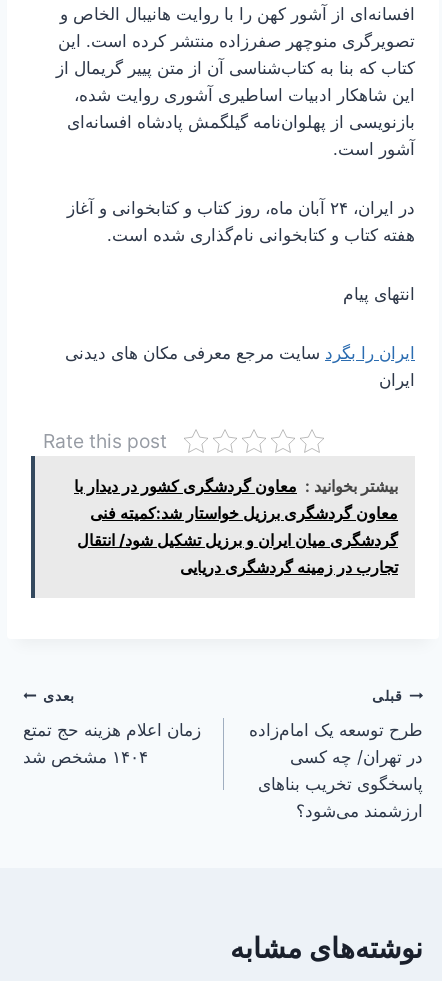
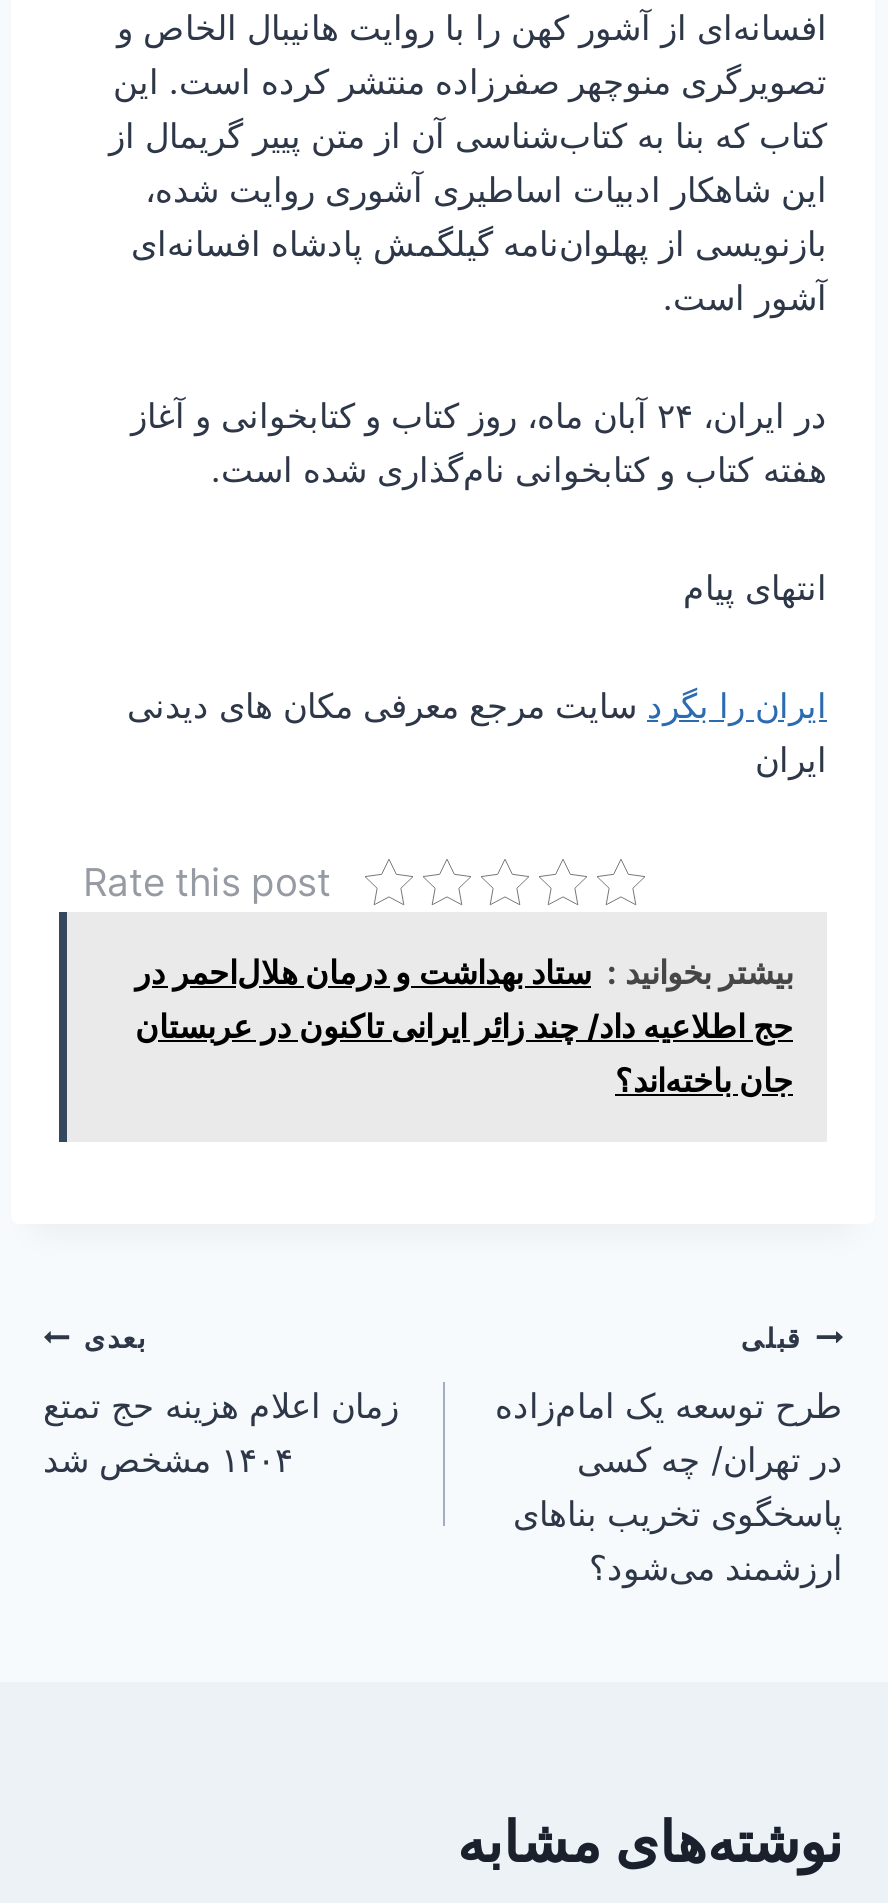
[74,476,398,577] بیشتر بخوانید : معاون گردشگری کشور در دیدار با | معاون گردشگری برزیل خواستار شد:کمیته فنی | گردشگری میان ایران و برزیل تشکیل شود/ انتقال | تجارب در زمینه گردشگری دریایی -> [135,953,793,1101] بیشتر بخوانید : ستاد بهداشت و درمان هلال‌احمر در | حج اطلاعیه‌ داد/ چند زائر ایرانی تاکنون در عربستان | جان باخته‌اند؟

